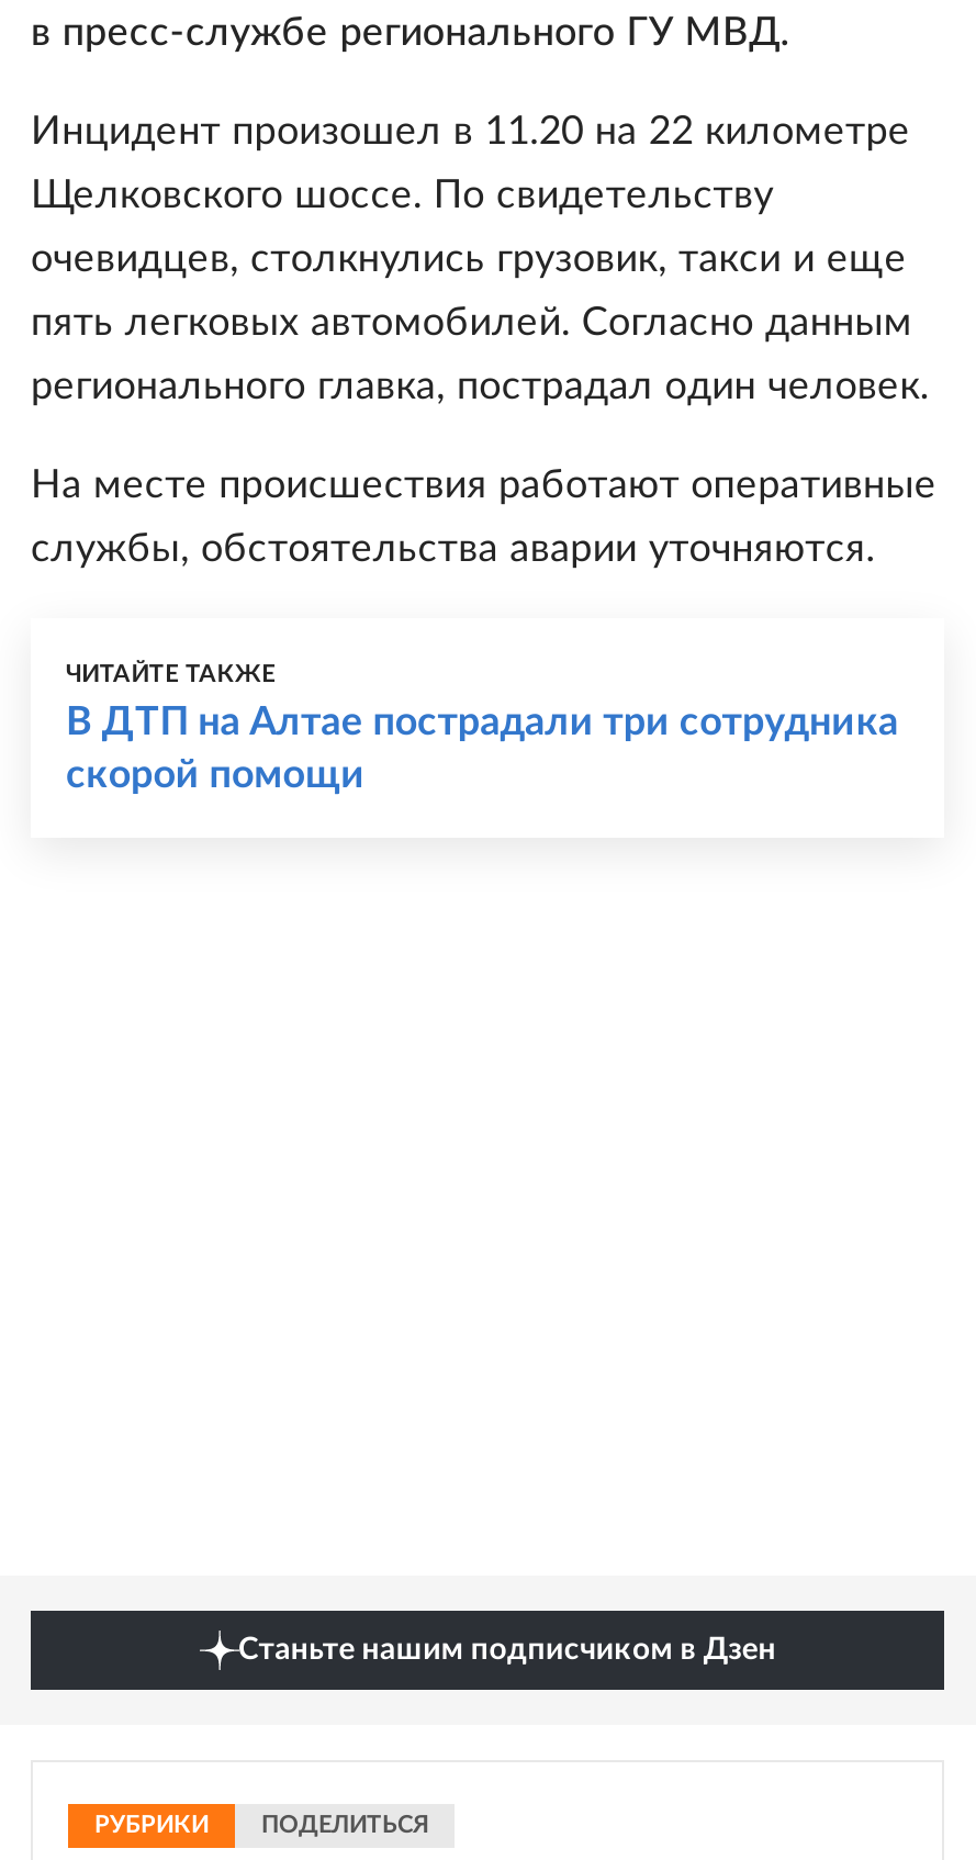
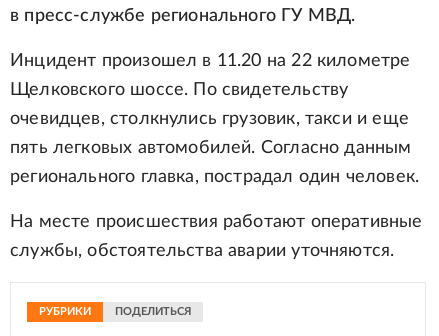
[66,662,898,796] ЧИТАЙТЕ ТАКЖЕ | В ДТП на Алтае пострадали три сотрудника | скорой помощи -> none
[238,1635,776,1666] Станьте нашим подписчиком в Дзен -> none

